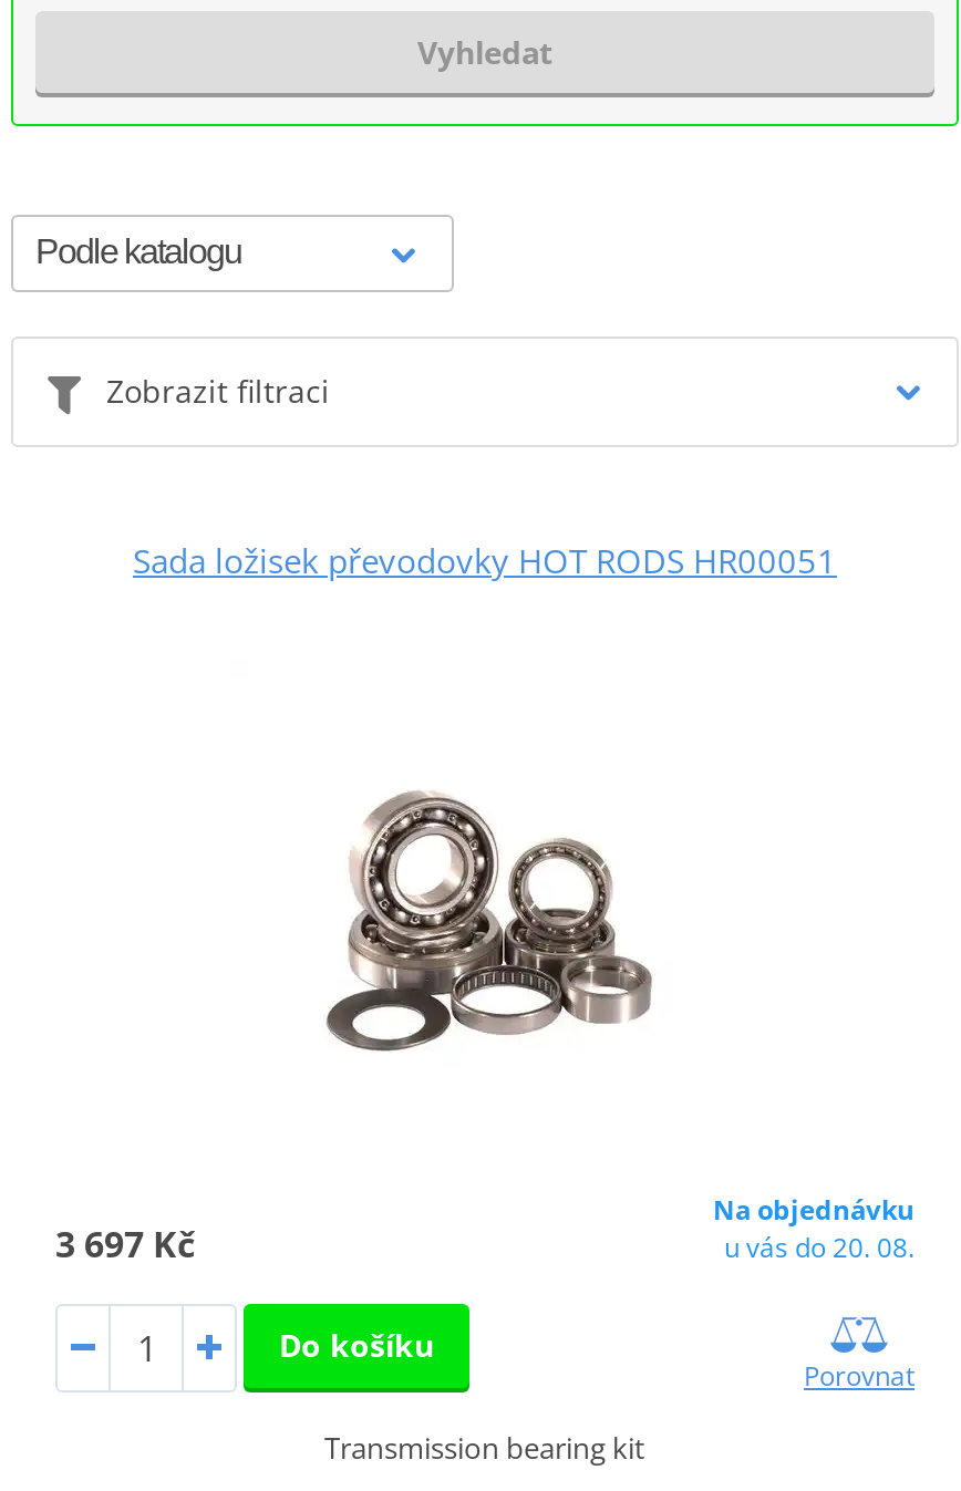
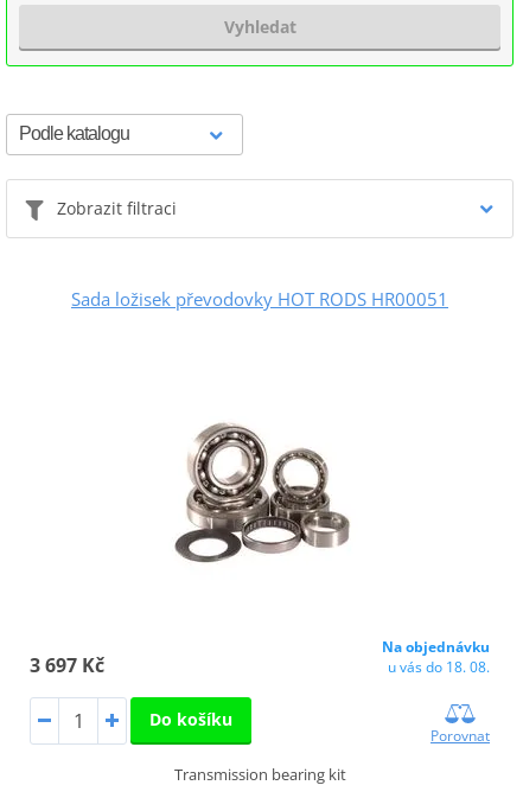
[724,1228,914,1266] u vás do 20. 08. -> [388,657,490,677] u vás do 18. 08.

